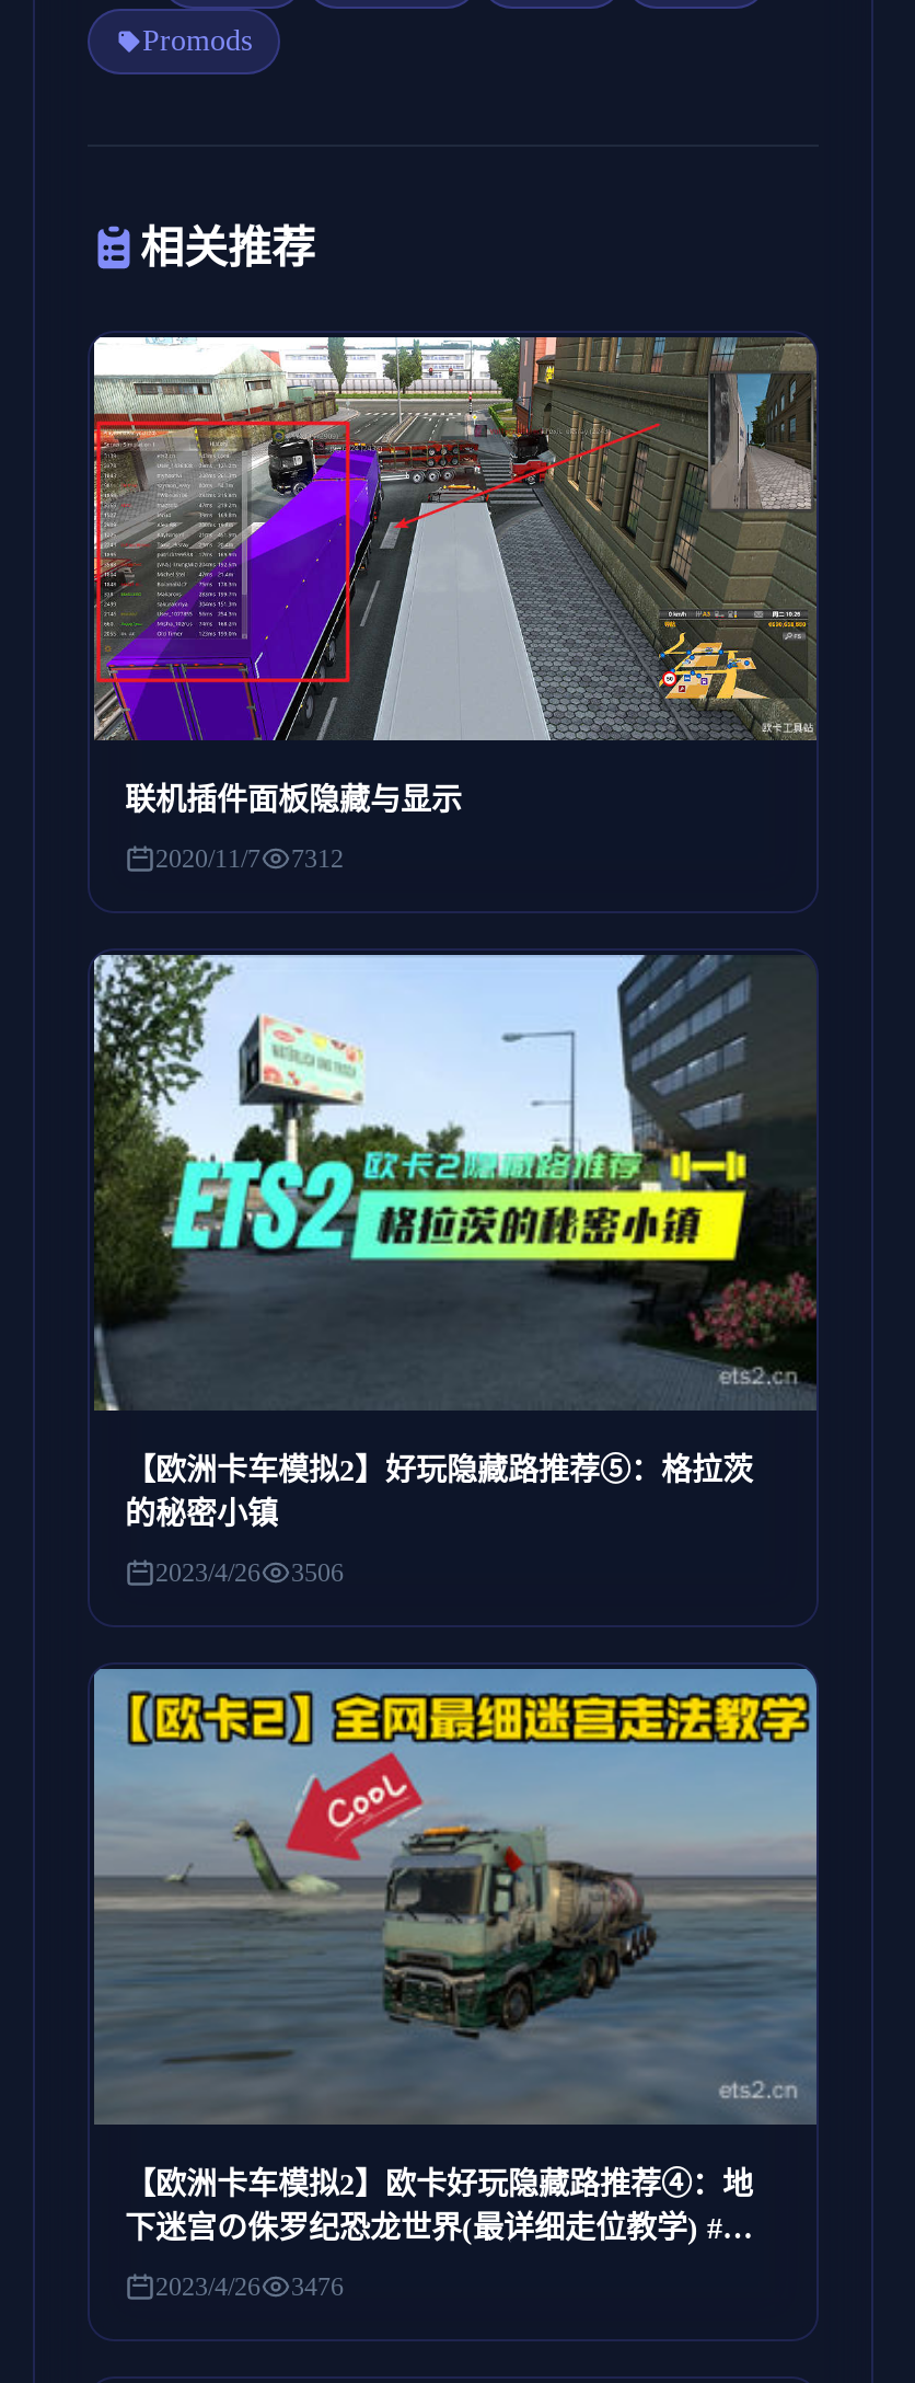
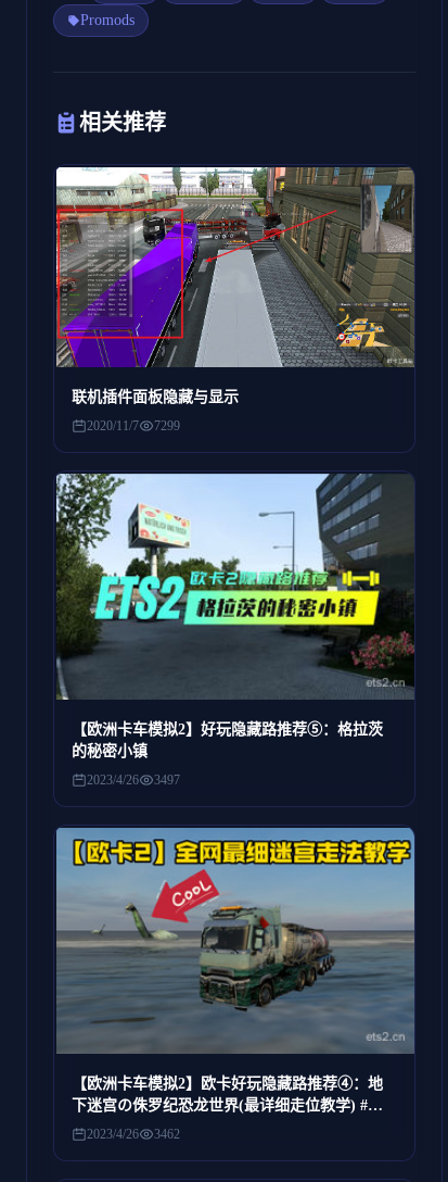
[155,843,344,873] 2020/11/7 7312 -> [87,418,180,433] 2020/11/7 7299
[155,1557,344,1587] 2023/4/26 3506 -> [87,772,180,787] 2023/4/26 3497
[291,2271,344,2302] 3476 -> [154,1126,180,1142] 3462

